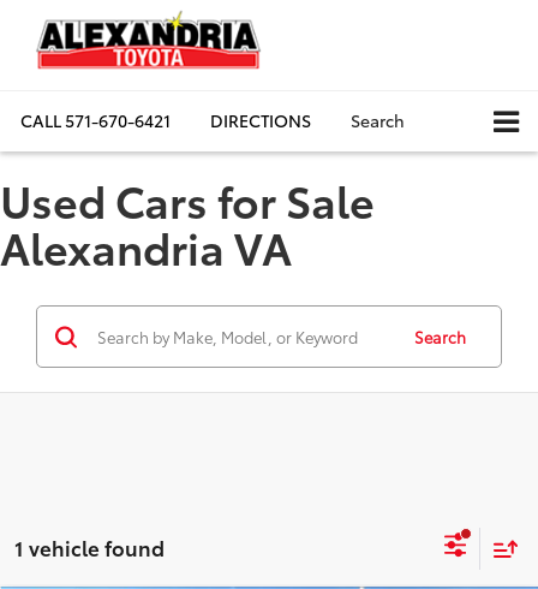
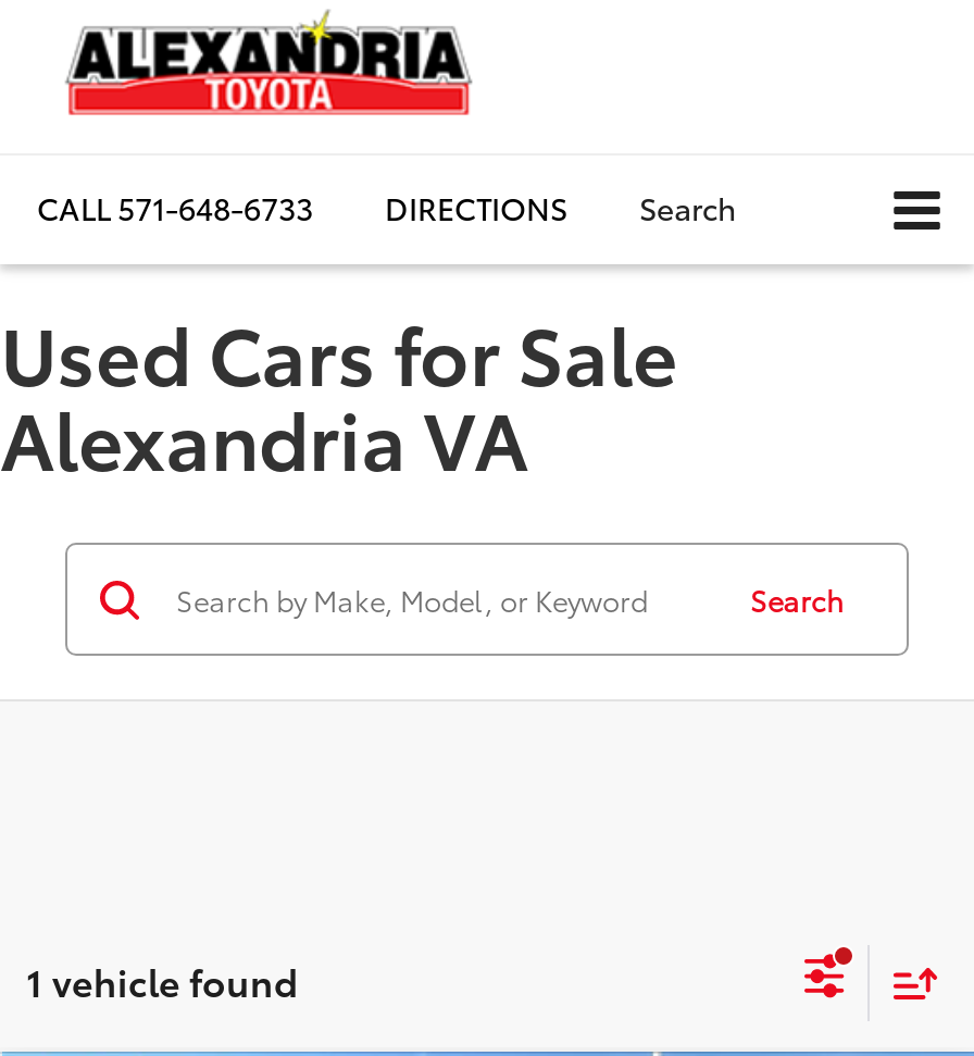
[20,108,405,132] CALL 571-670-6421 DIRECTIONS Search -> [37,186,737,229] CALL 571-648-6733 DIRECTIONS Search

